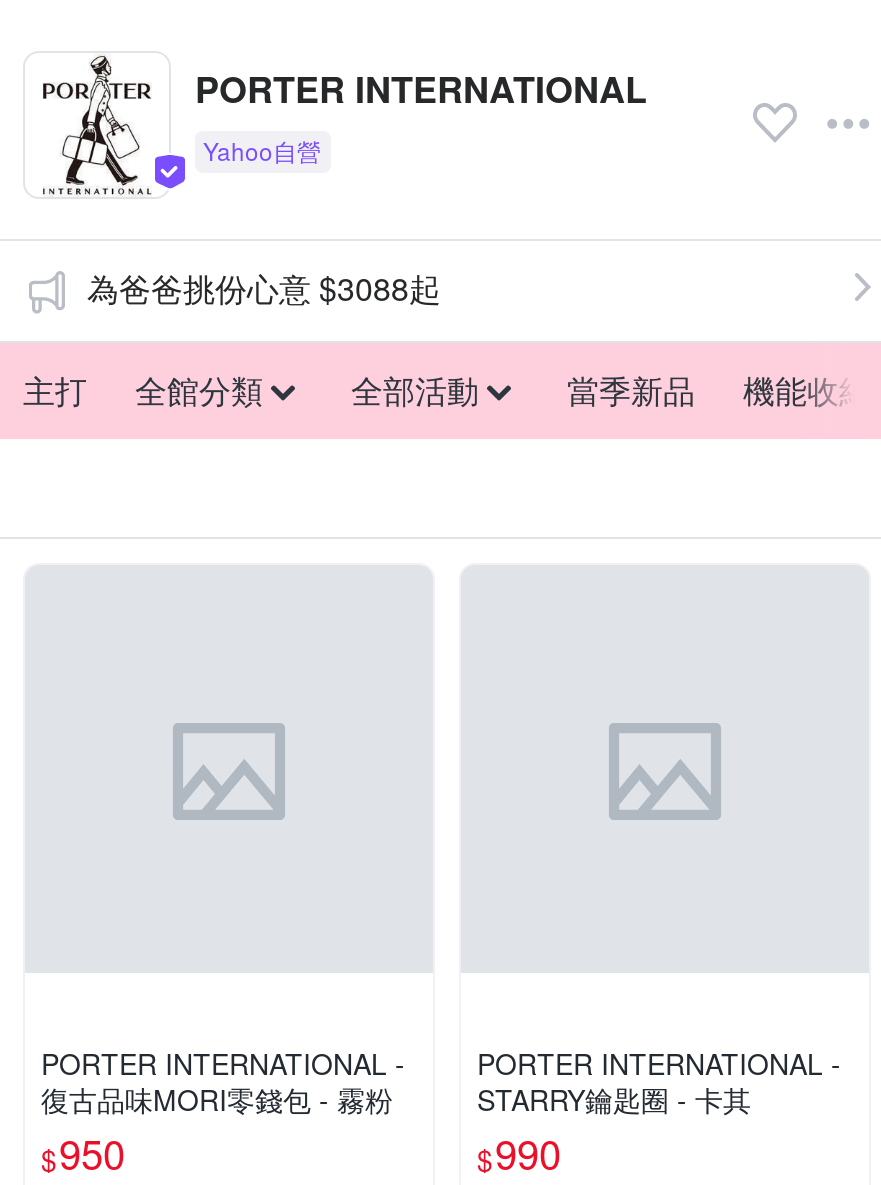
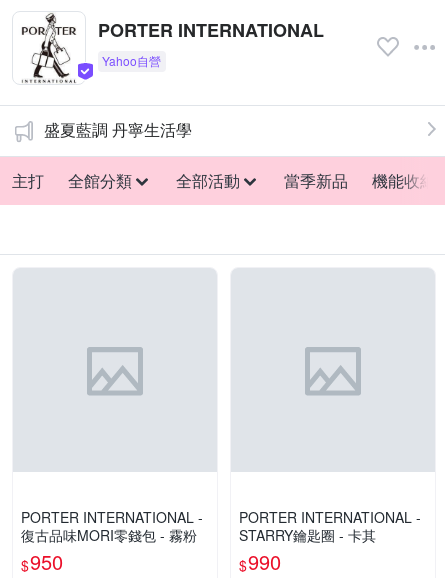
[87,265,441,311] 為爸爸挑份心意 $3088起 -> [44,118,192,141] 盛夏藍調 丹寧生活學

